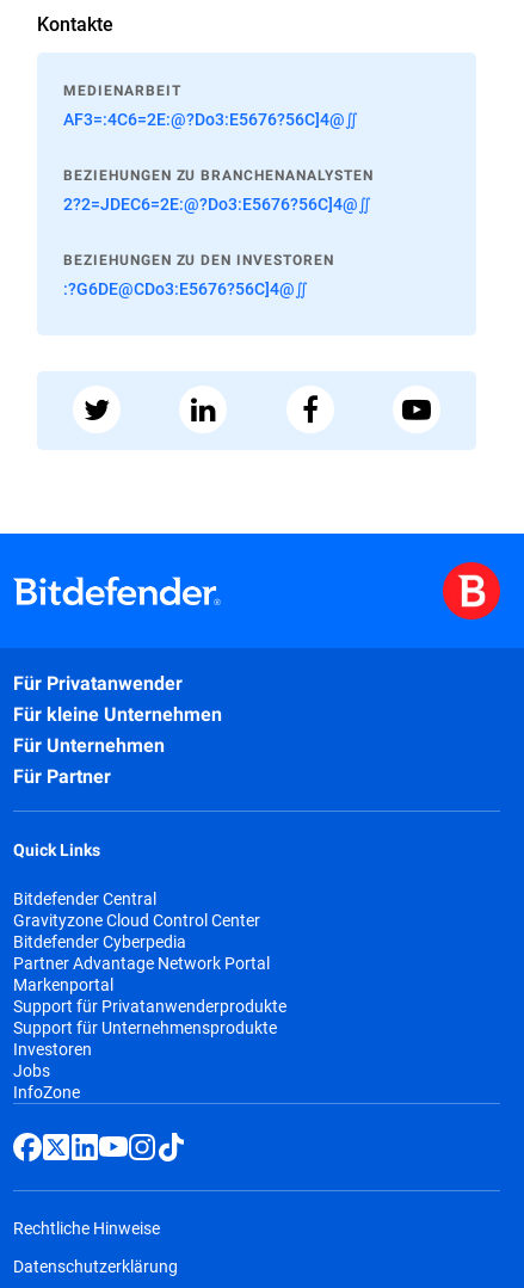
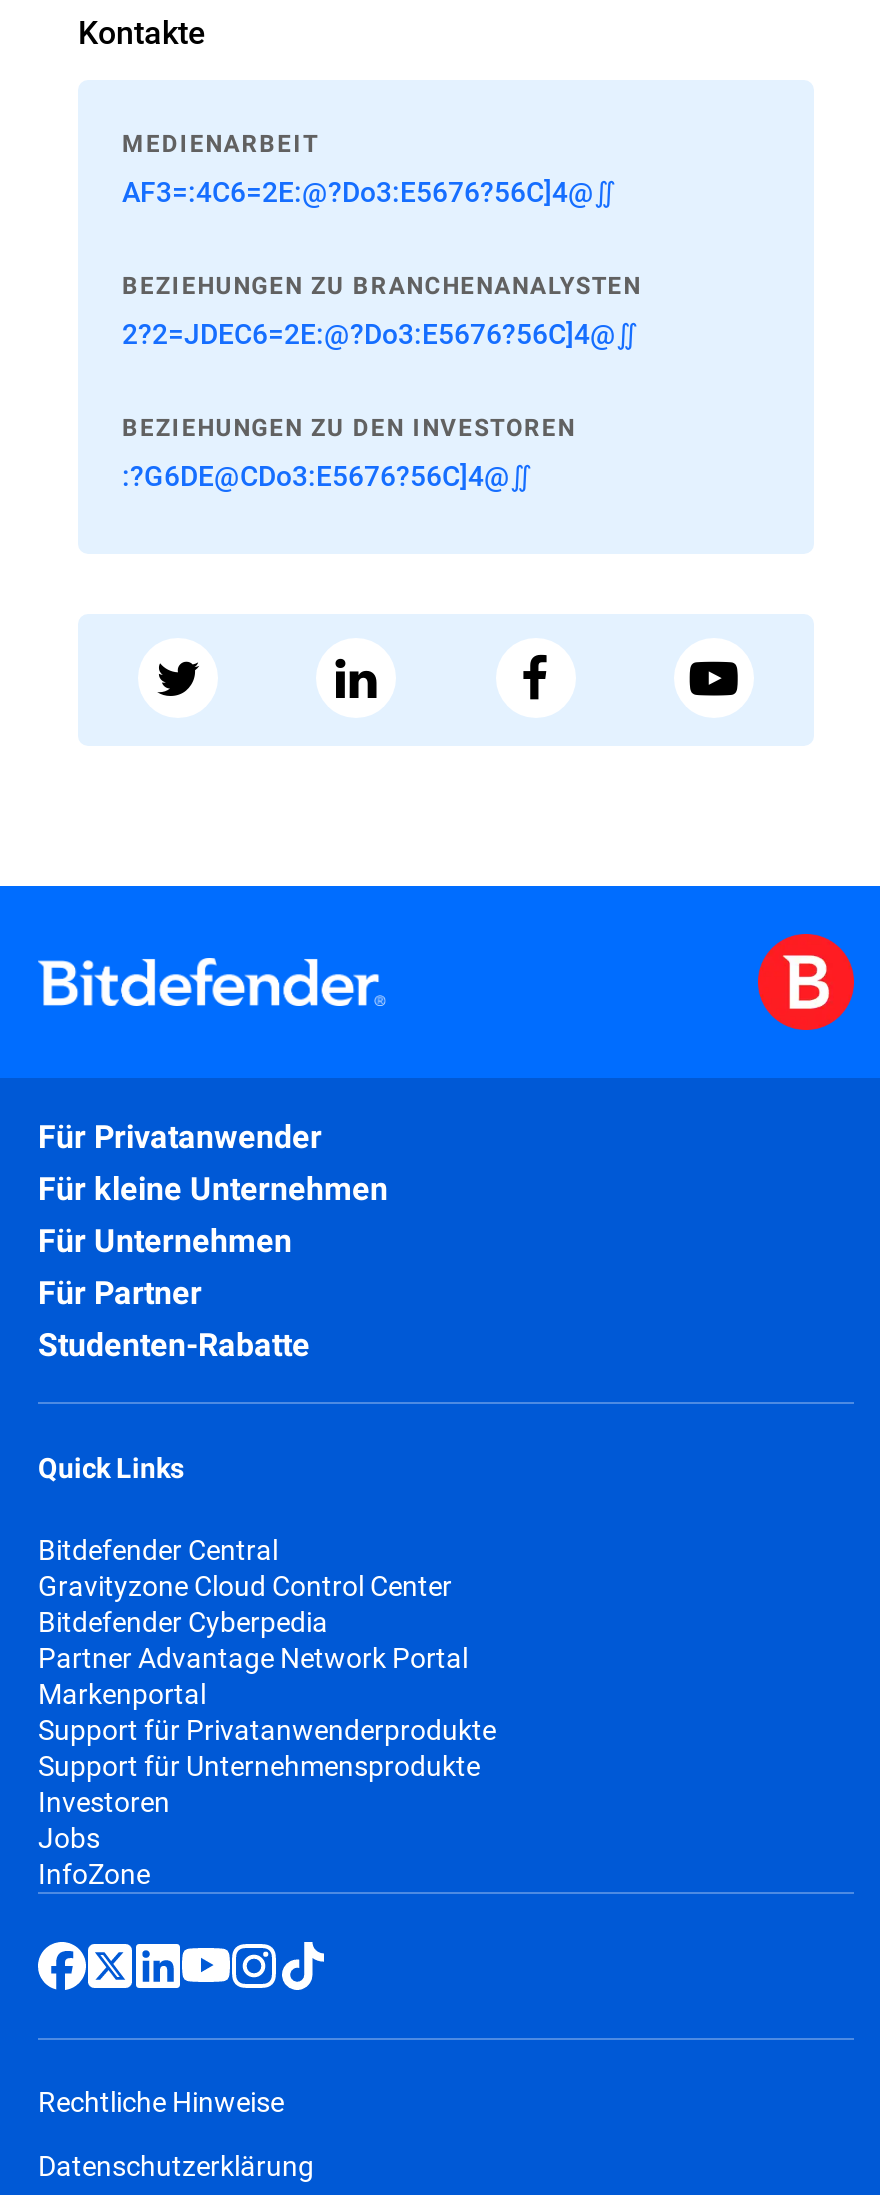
none -> [38,1326,310,1364] Studenten-Rabatte

